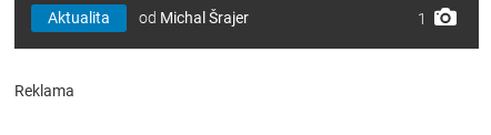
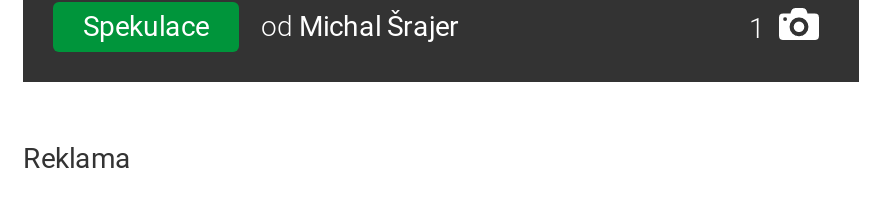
[48,9,110,27] Aktualita -> [83,11,209,43] Spekulace

